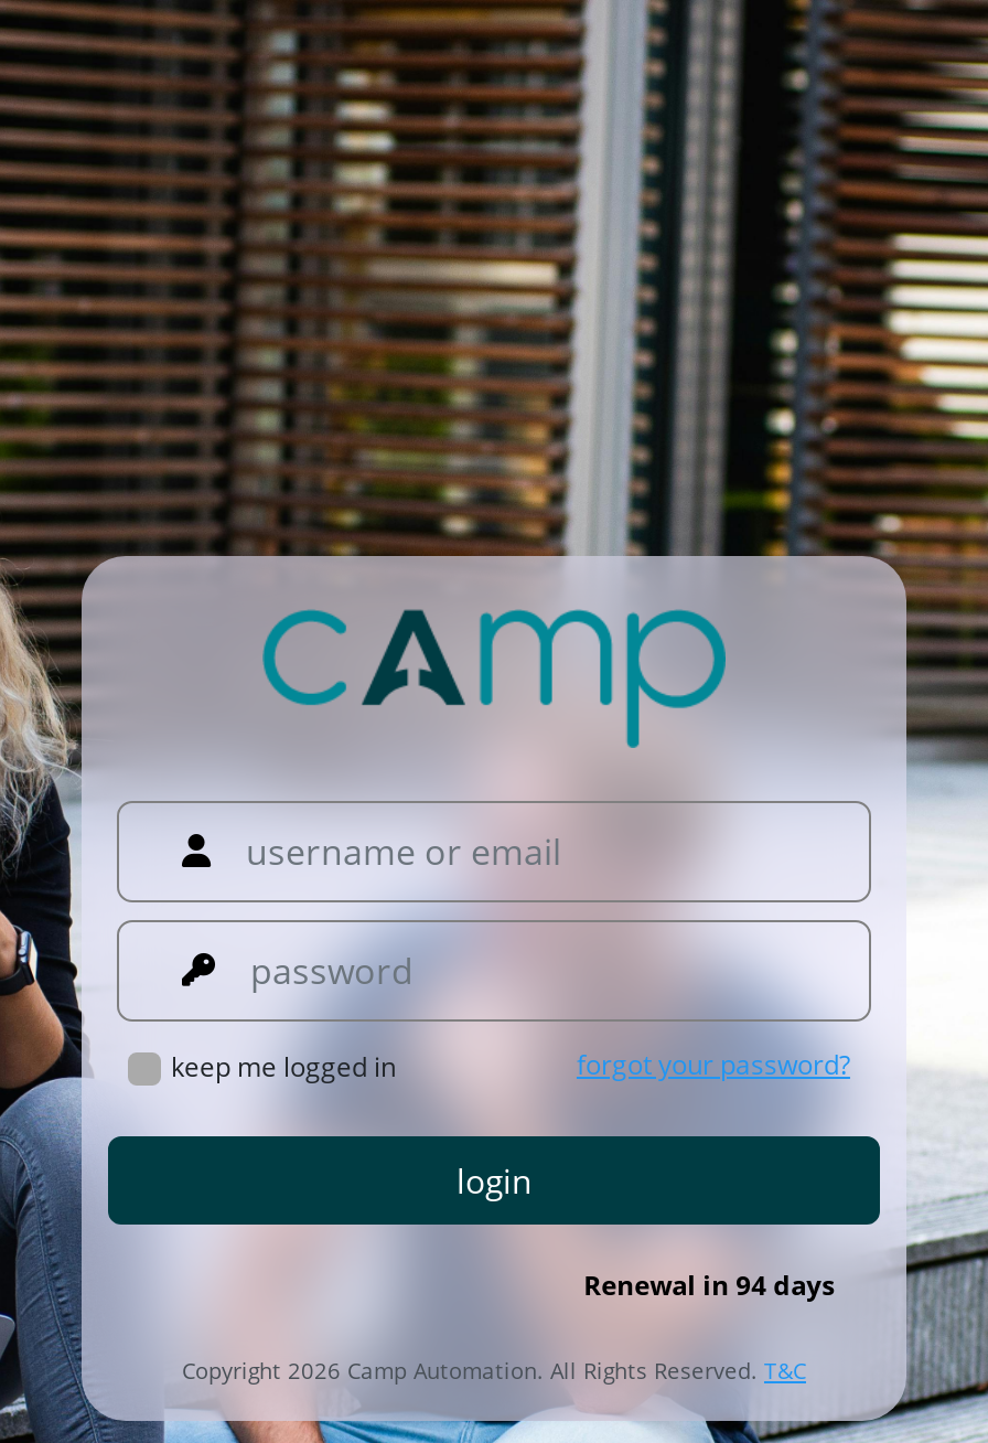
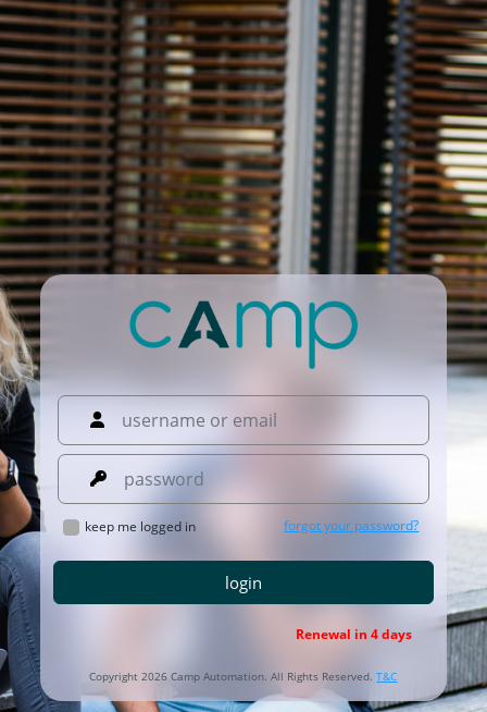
[584,1267,835,1304] Renewal in 94 days -> [295,625,412,644] Renewal in 4 days

